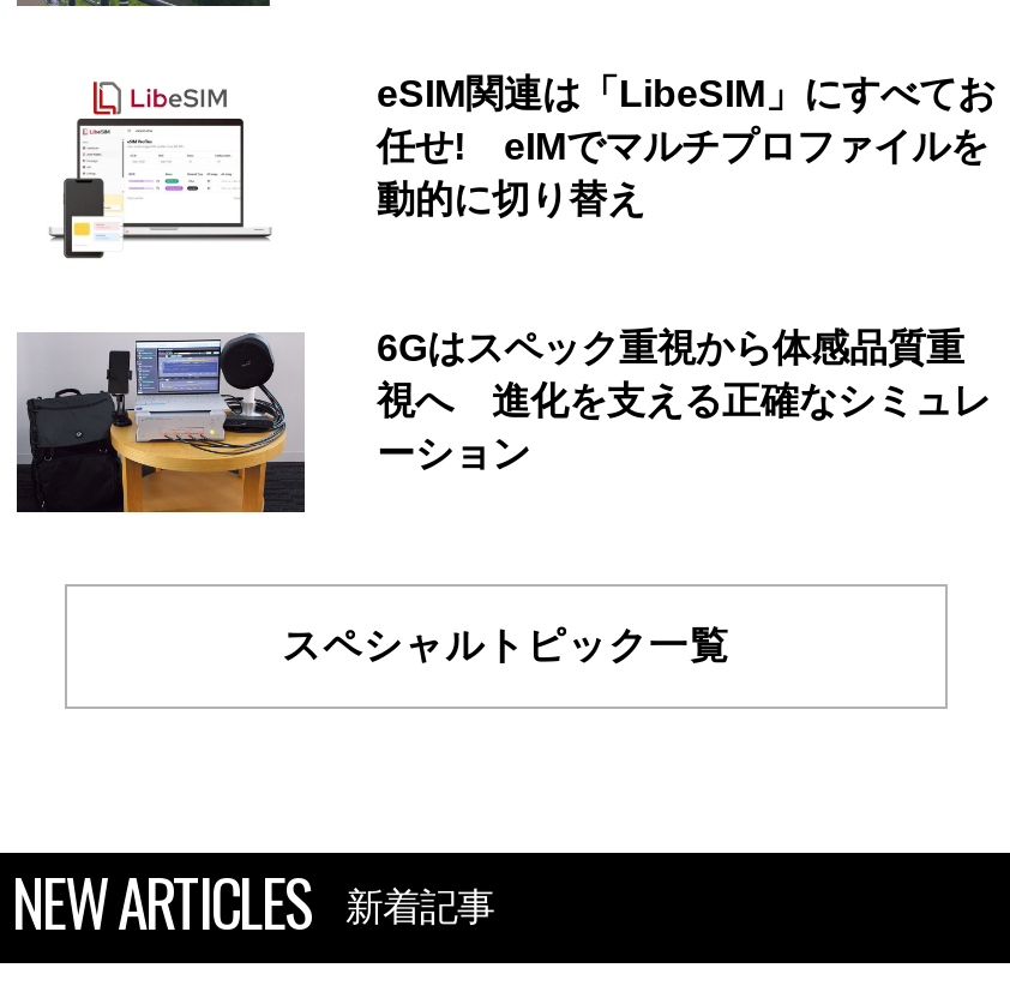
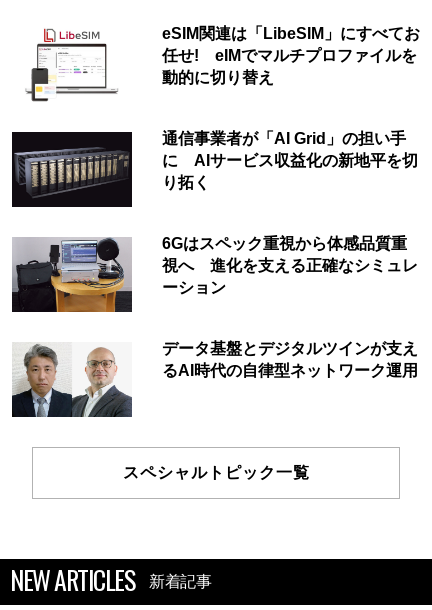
none -> [11,130,418,208] [image] | 通信事業者が「AI Grid」の担い手 | に AIサービス収益化の新地平を切 | り拓く
none -> [13,340,418,418] [image] | データ基盤とデジタルツインが支え | るAI時代の自律型ネットワーク運用

